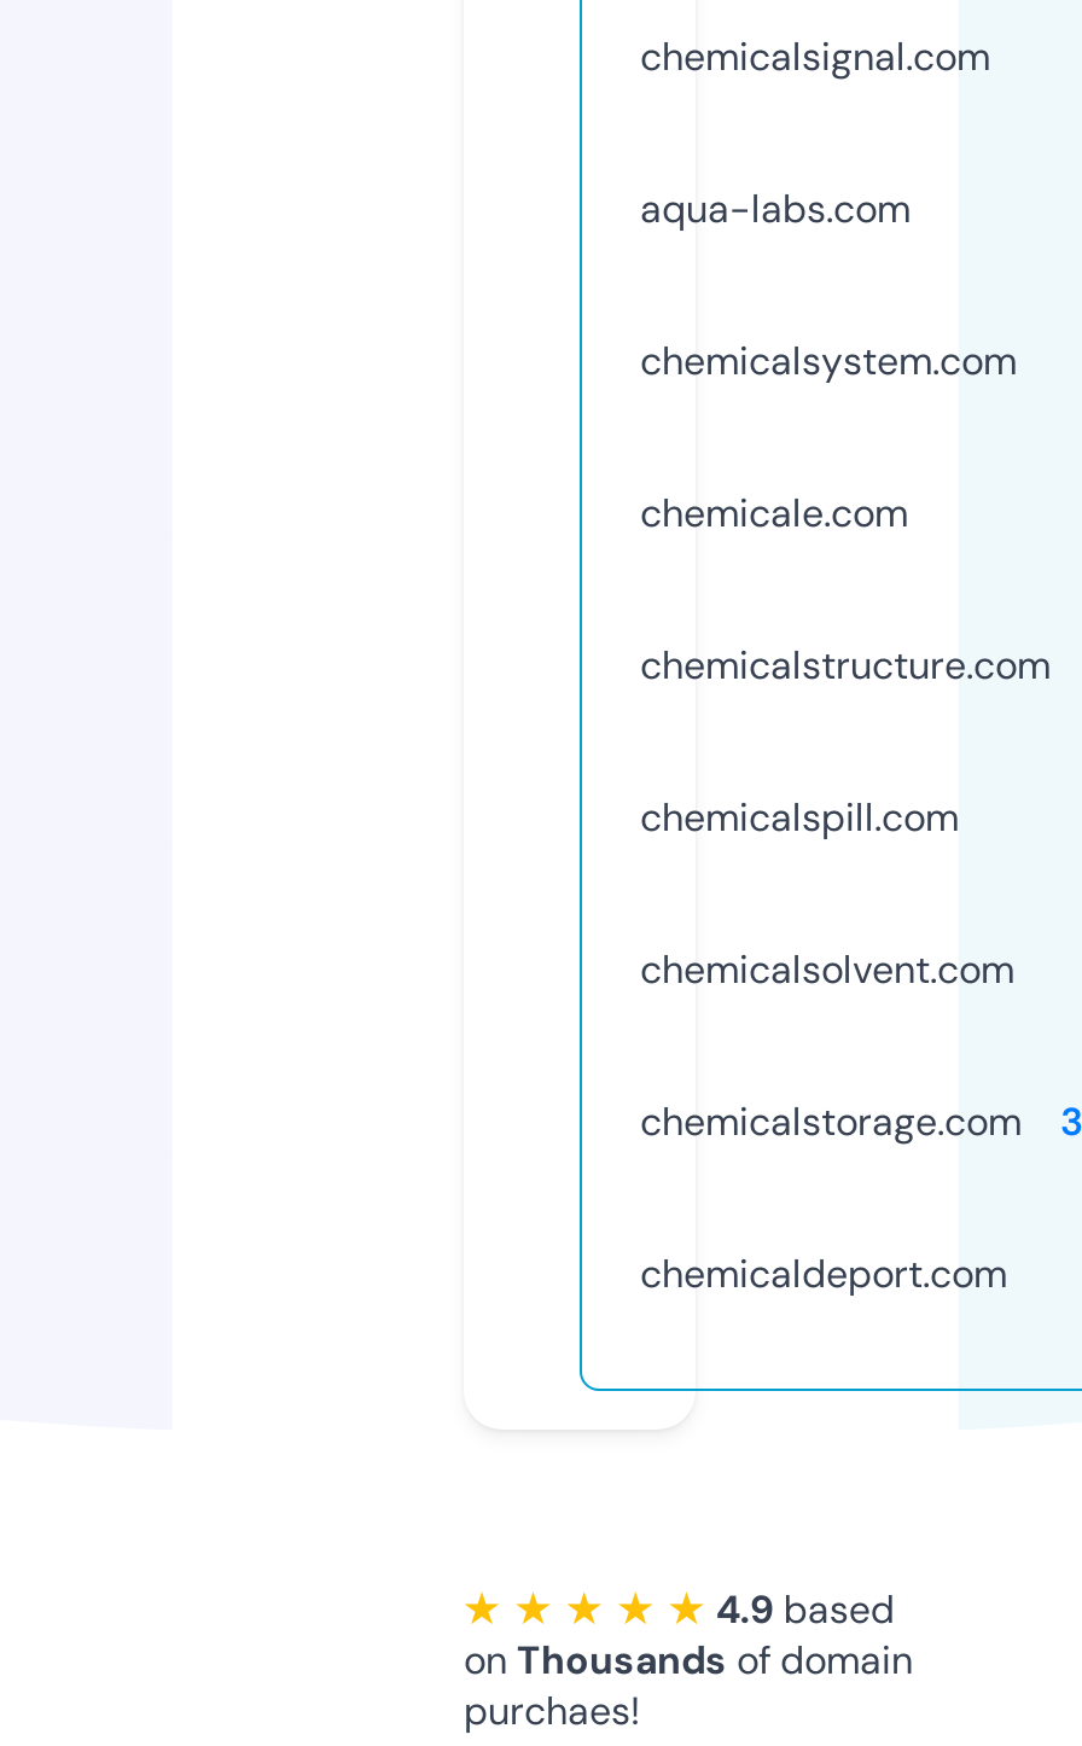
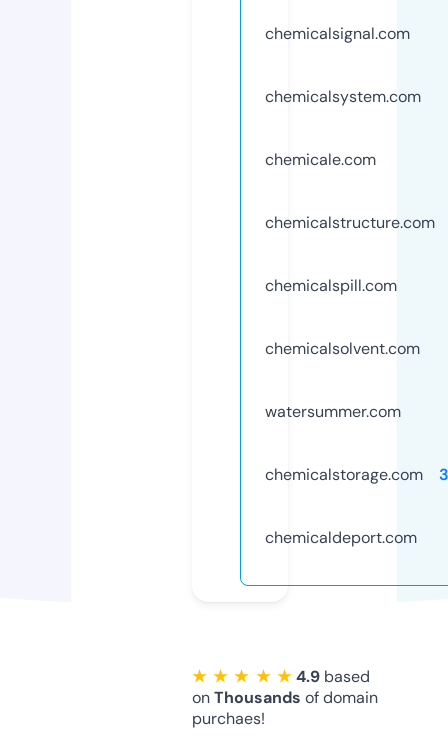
[640,183,911,234] aqua-labs.com -> none
moved [640,335,1051,994] -> [265,86,435,359]: chemicalsystem.com | chemicale.com | chemicalstructure.com | chemicalspill.com | chemicalsolvent.com
none -> [265,401,401,422] watersummer.com

